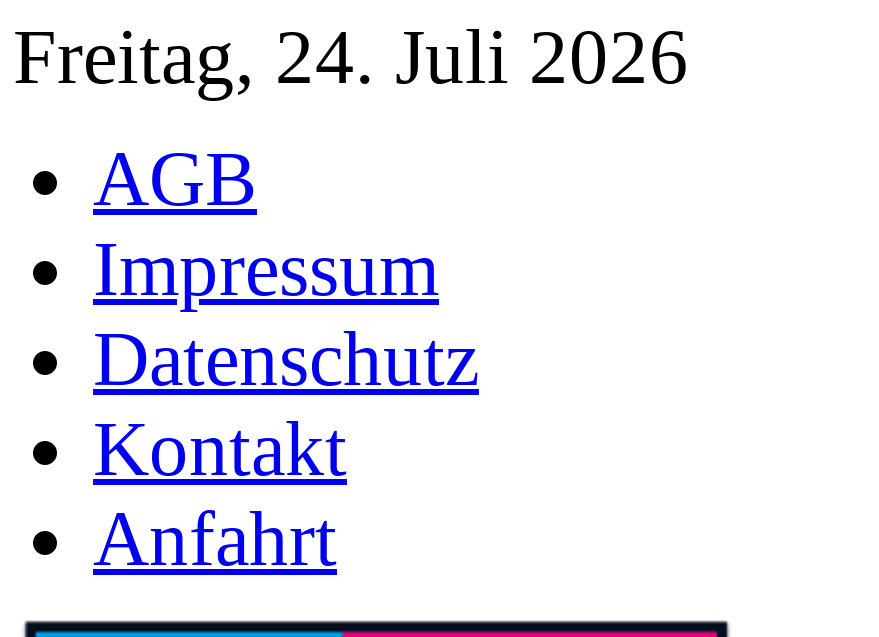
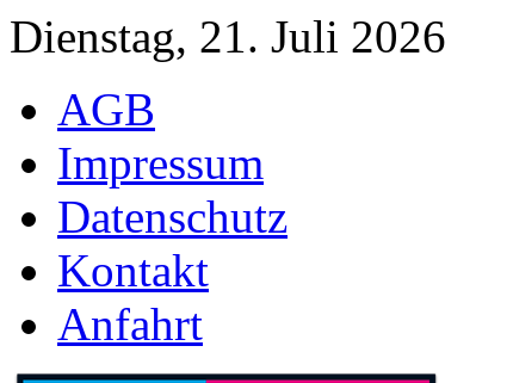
[13,13,689,99] Freitag, 24. Juli 2026 -> [10,11,446,62] Dienstag, 21. Juli 2026

